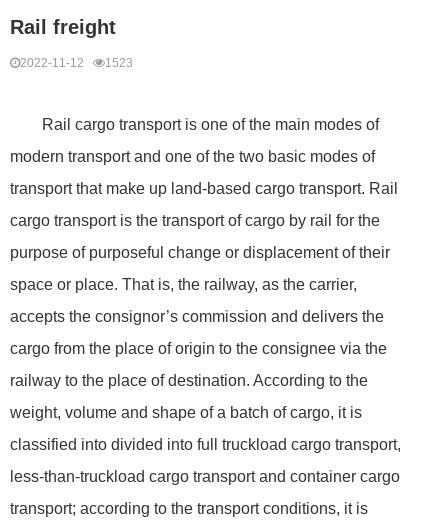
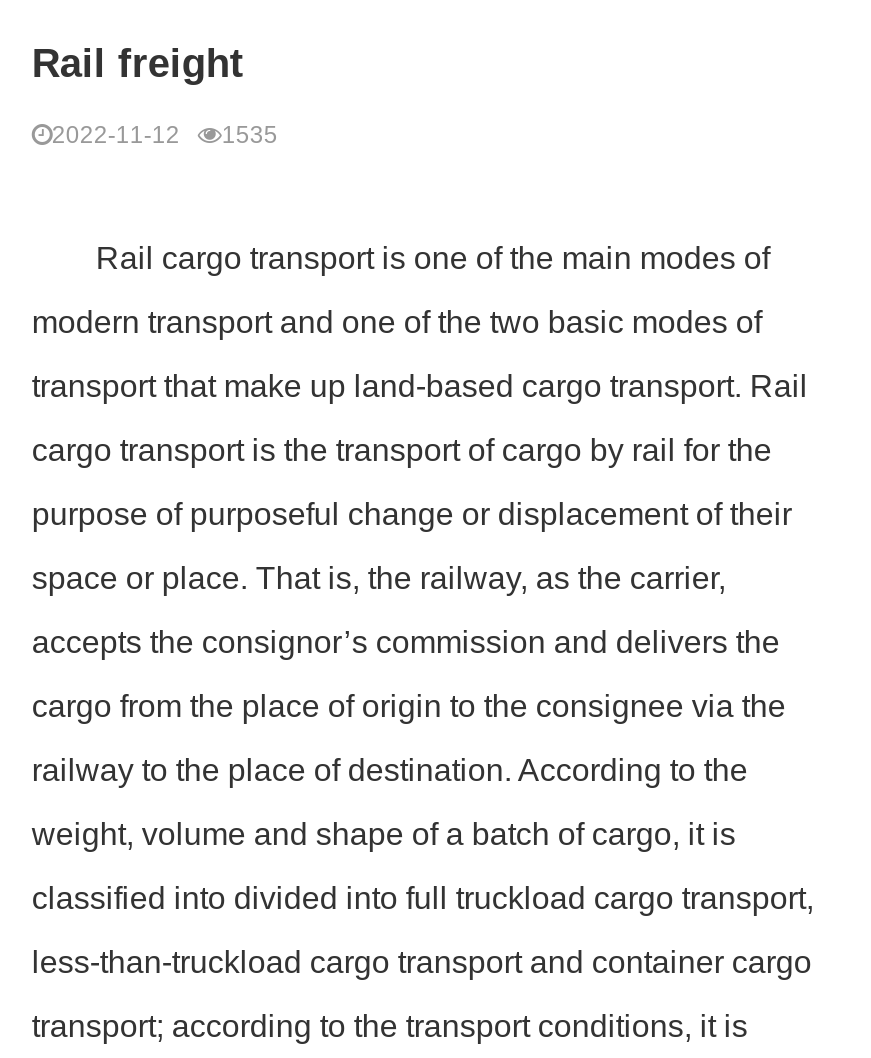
[20,56,133,70] 2022-11-12 1523 -> [52,121,278,149] 2022-11-12 1535

